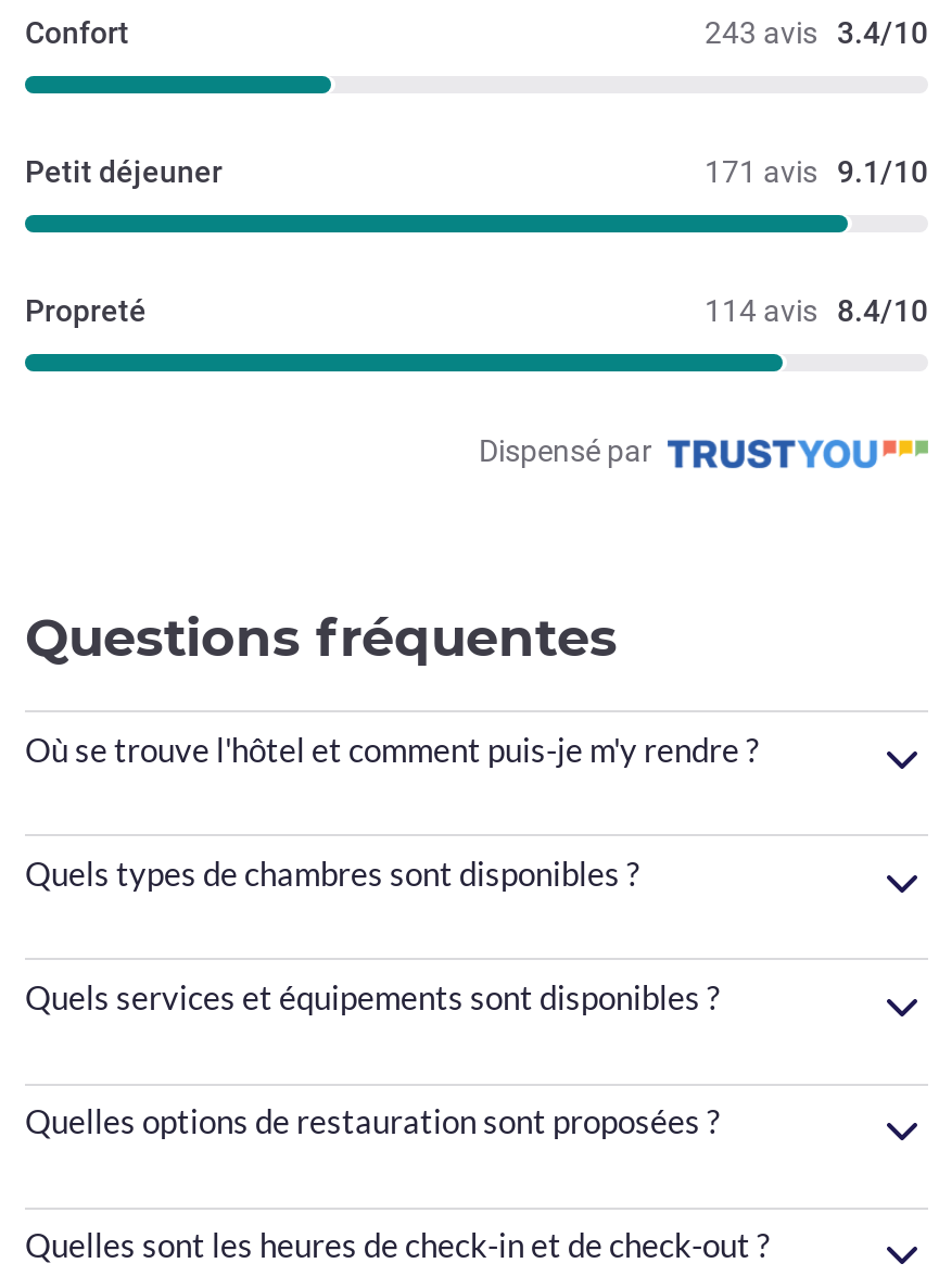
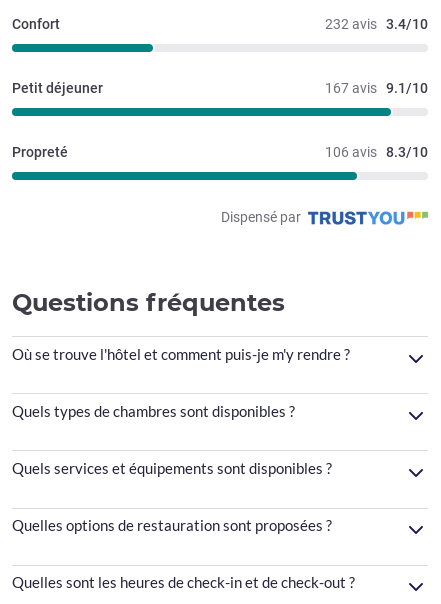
[705,15,928,50] 243 avis 3.4/10 -> [325,16,428,32] 232 avis 3.4/10
[705,154,928,189] 171 avis 9.1/10 -> [325,80,428,96] 167 avis 9.1/10
[705,293,928,328] 114 avis 8.4/10 -> [325,144,428,160] 106 avis 8.3/10

